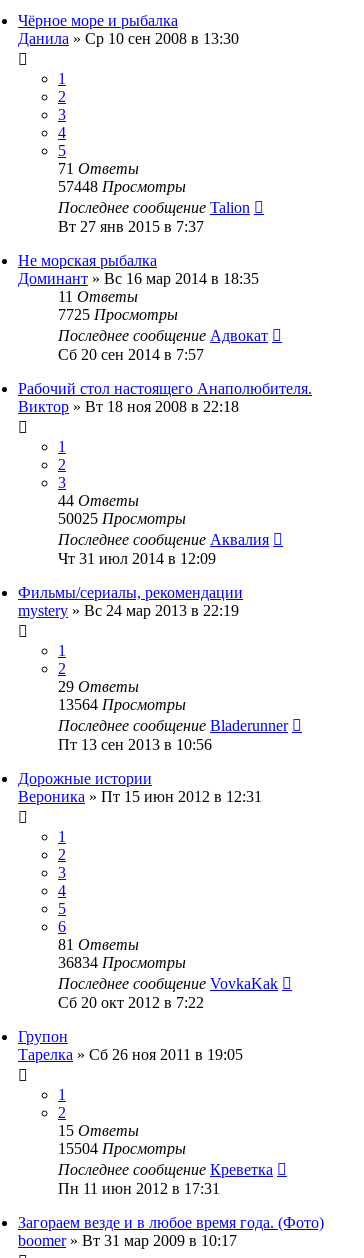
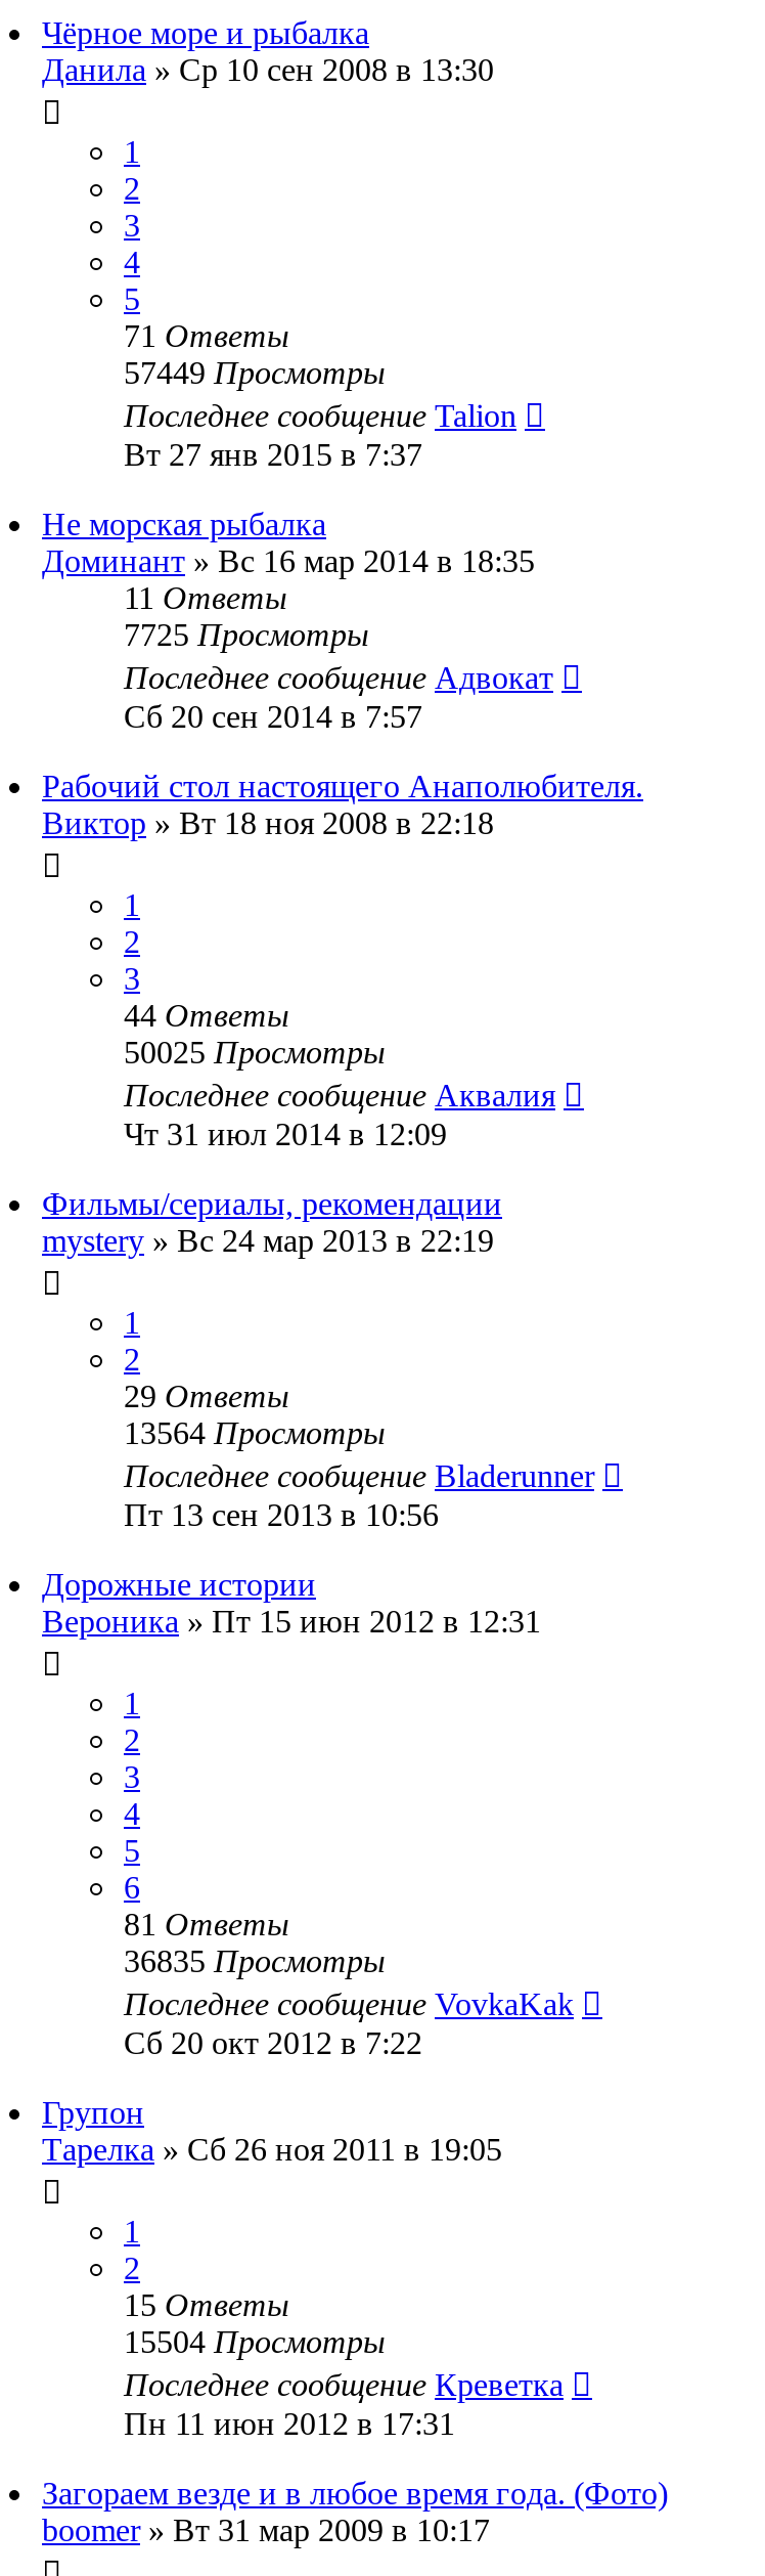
[58,178,186,195] 57448 Просмотры -> [124,355,386,390] 57449 Просмотры
[58,954,186,971] 36834 Просмотры -> [124,1943,386,1978] 36835 Просмотры

